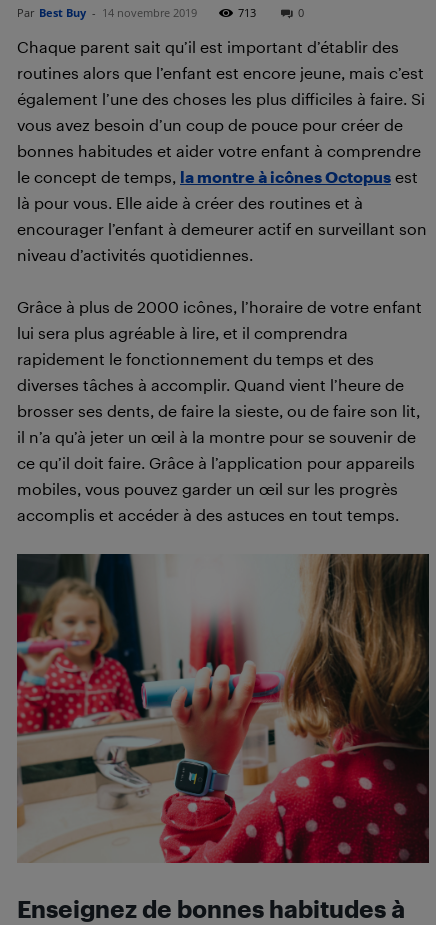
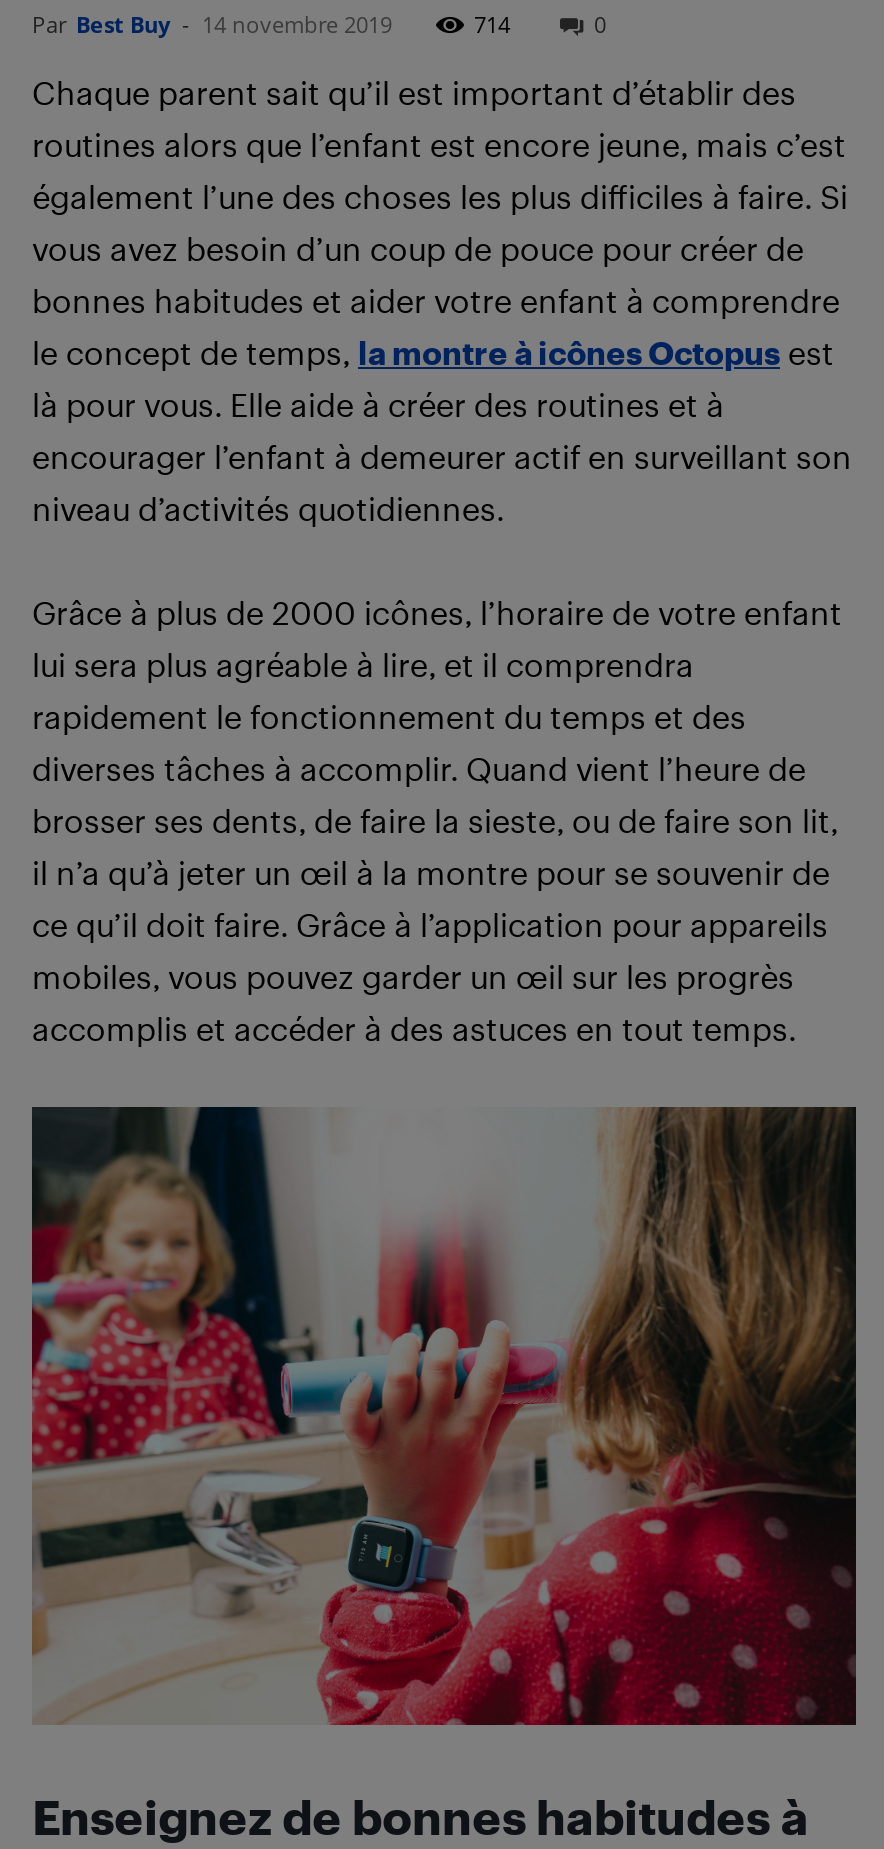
[238,5,256,20] 713 -> [474,9,510,39] 714

